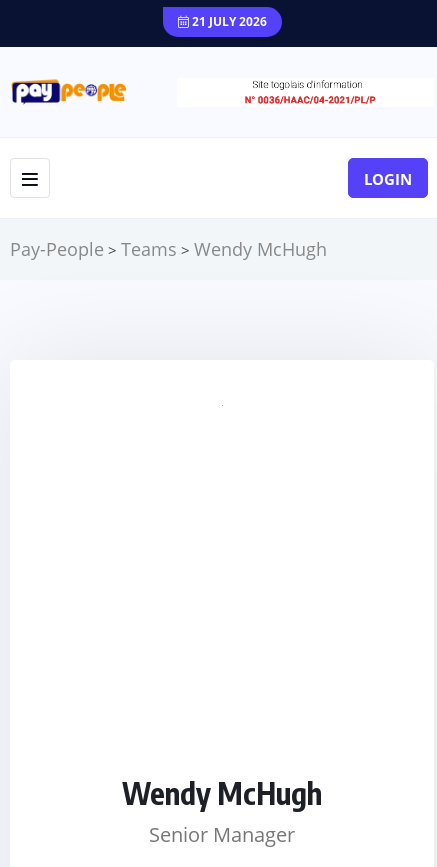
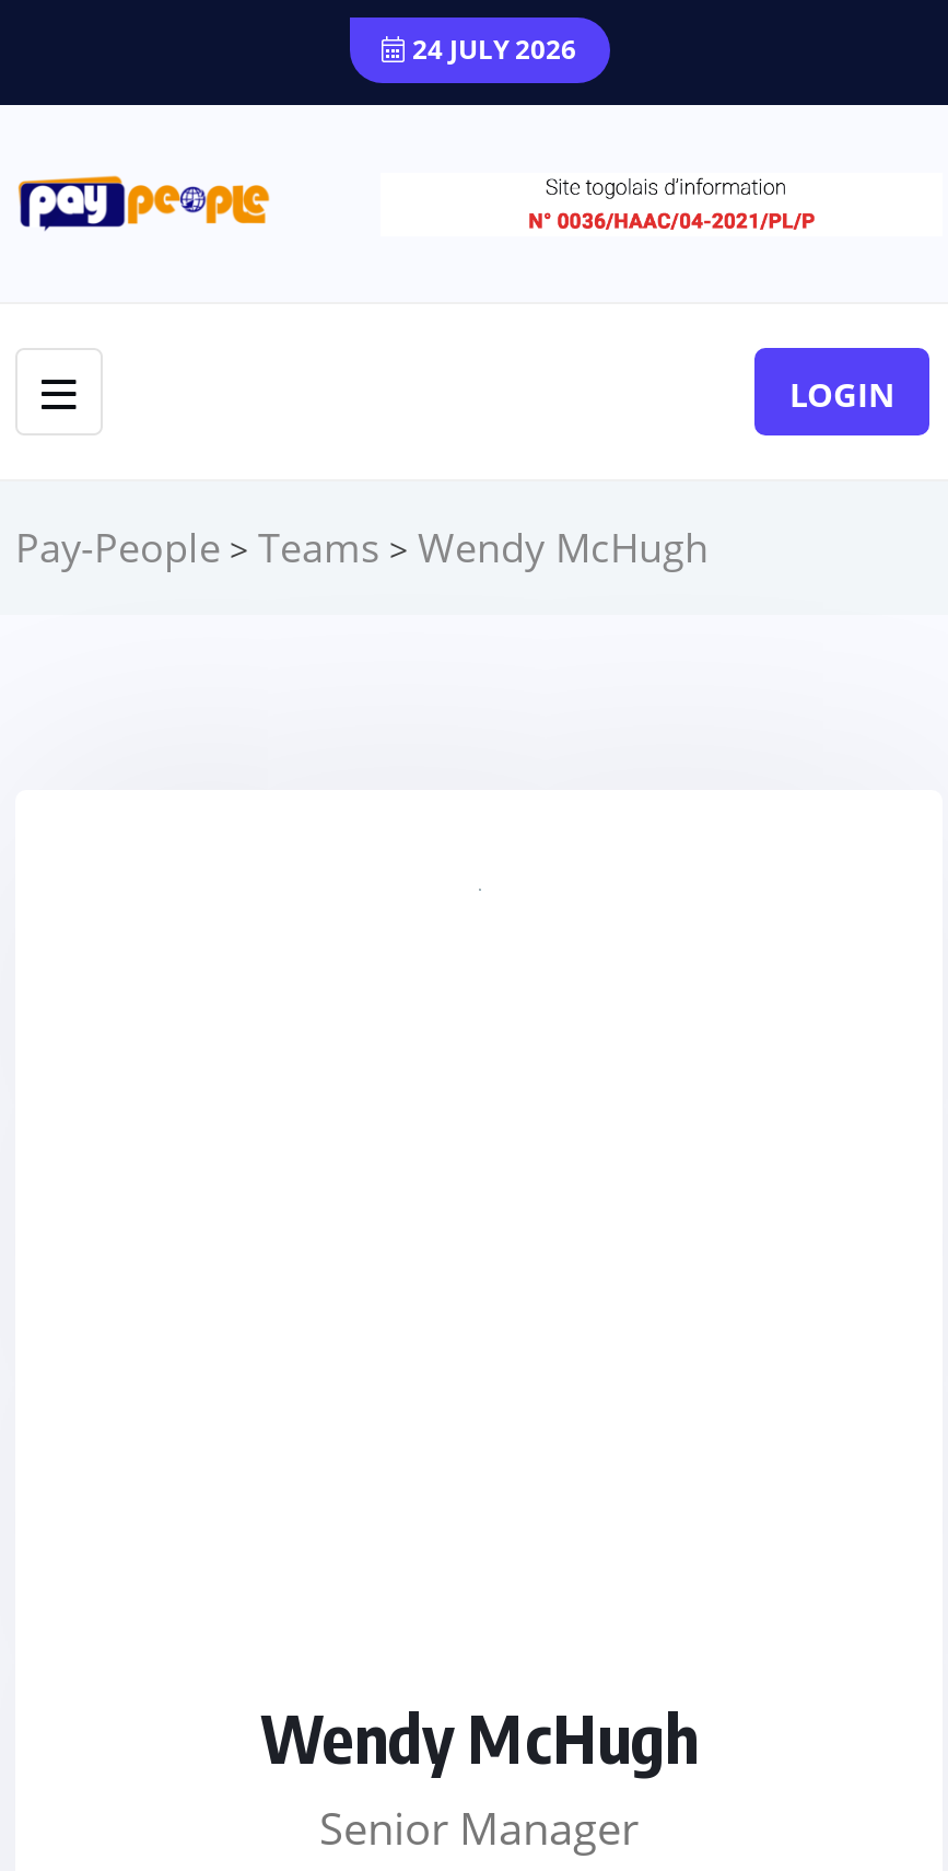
[188,13,266,30] 21 JULY 2026 -> [406,31,576,68] 24 JULY 2026

